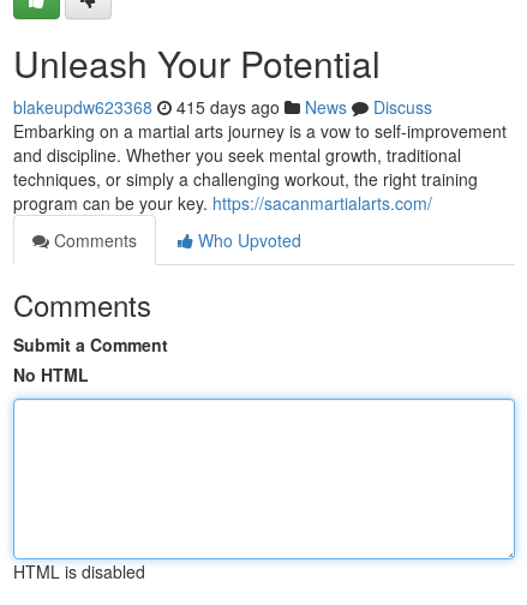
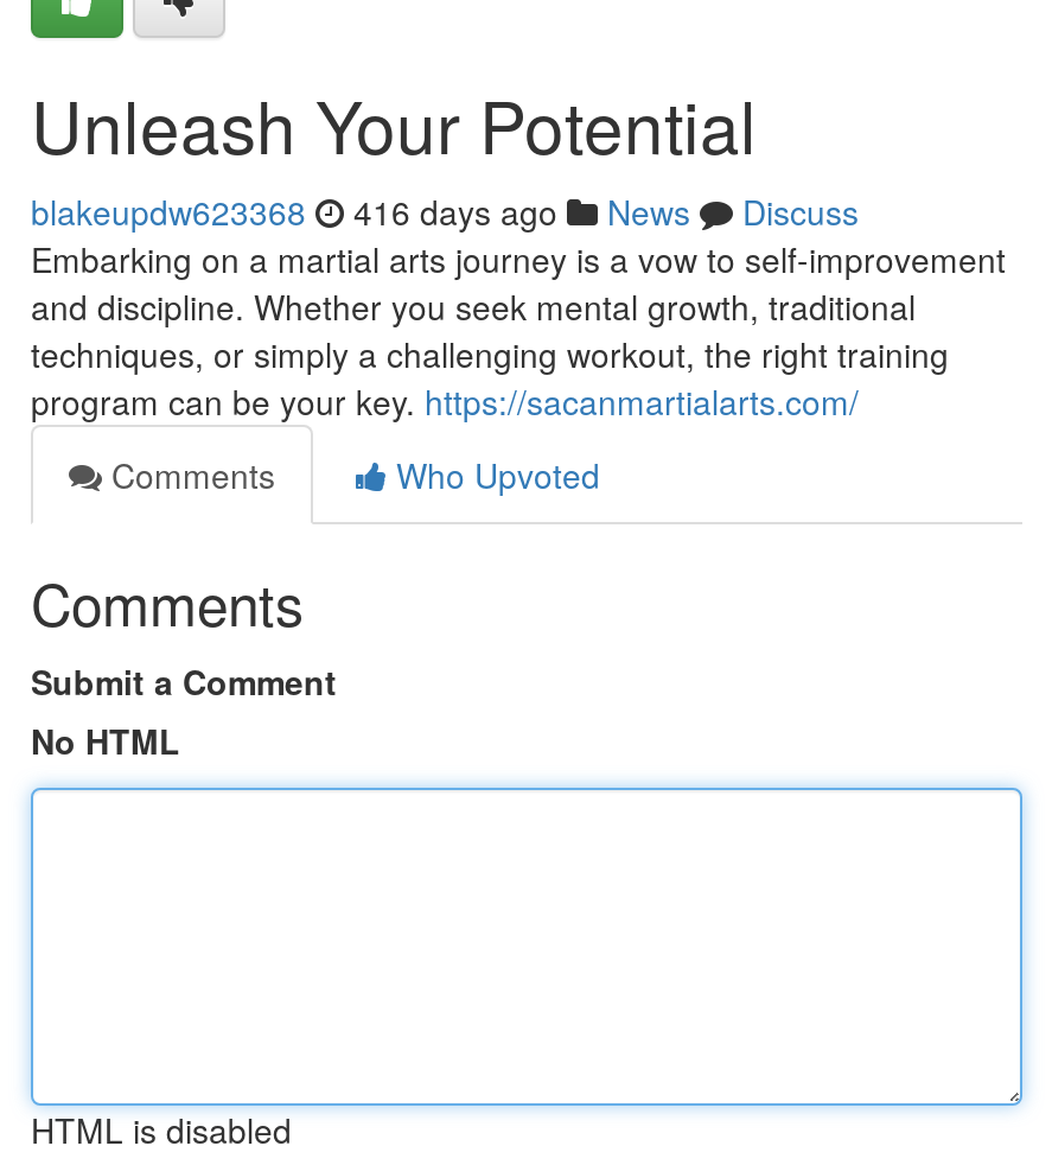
[13,95,432,119] blakeupdw623368 415 days ago News Discuss -> [31,187,859,235] blakeupdw623368 416 days ago News Discuss

